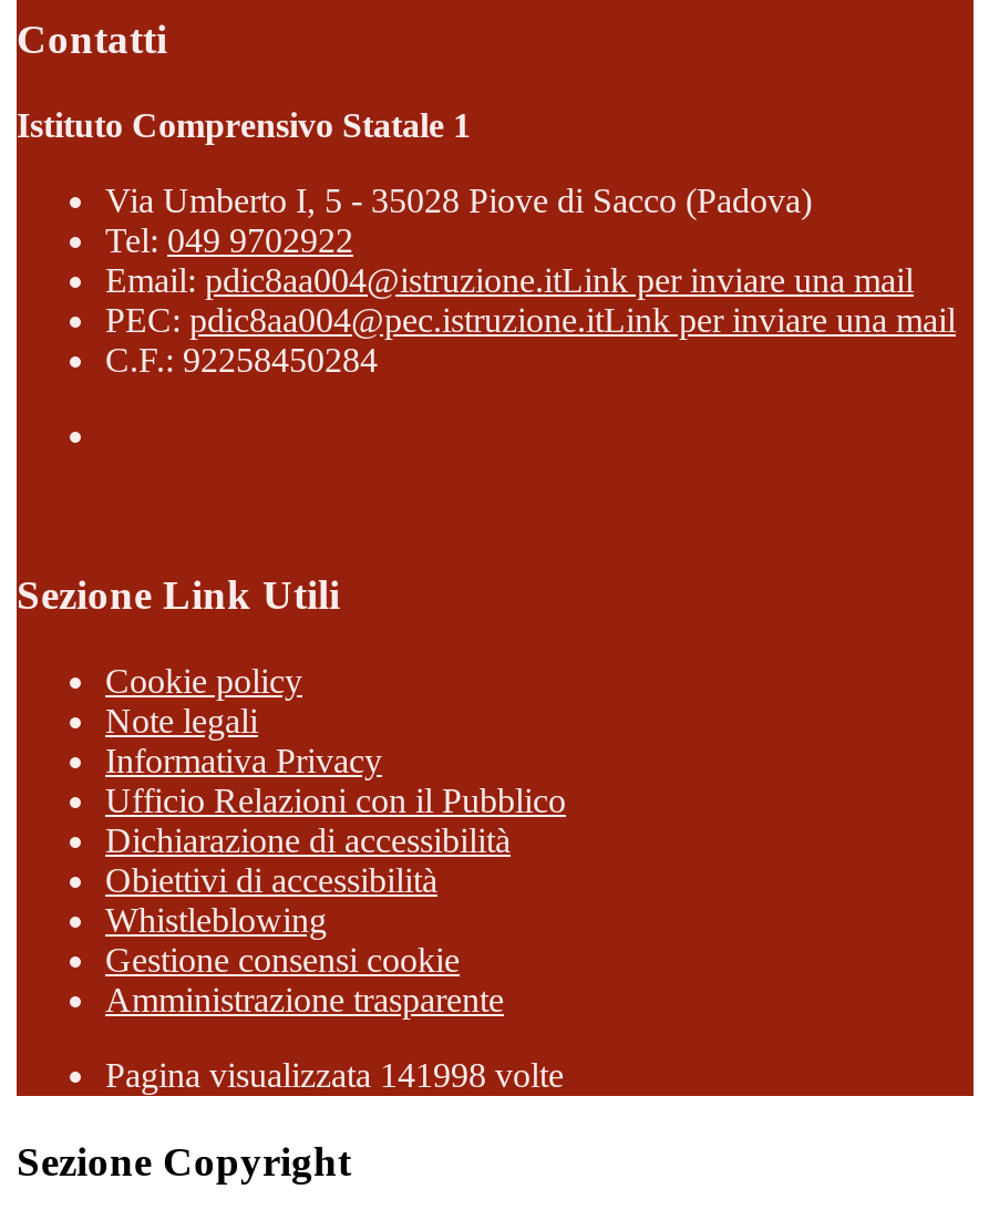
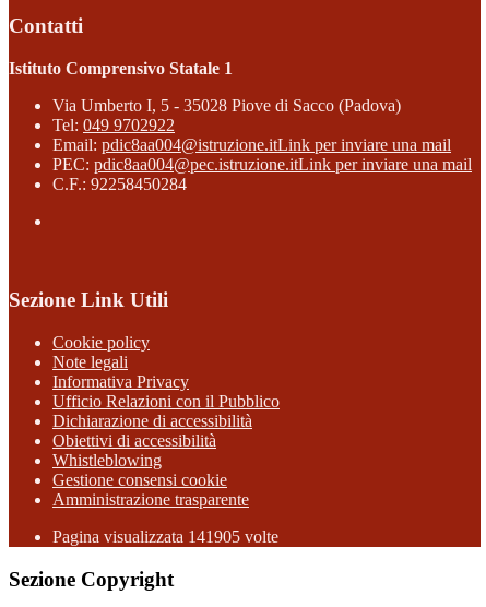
[105,1056,564,1094] Pagina visualizzata 141998 volte -> [52,527,278,546] Pagina visualizzata 141905 volte

